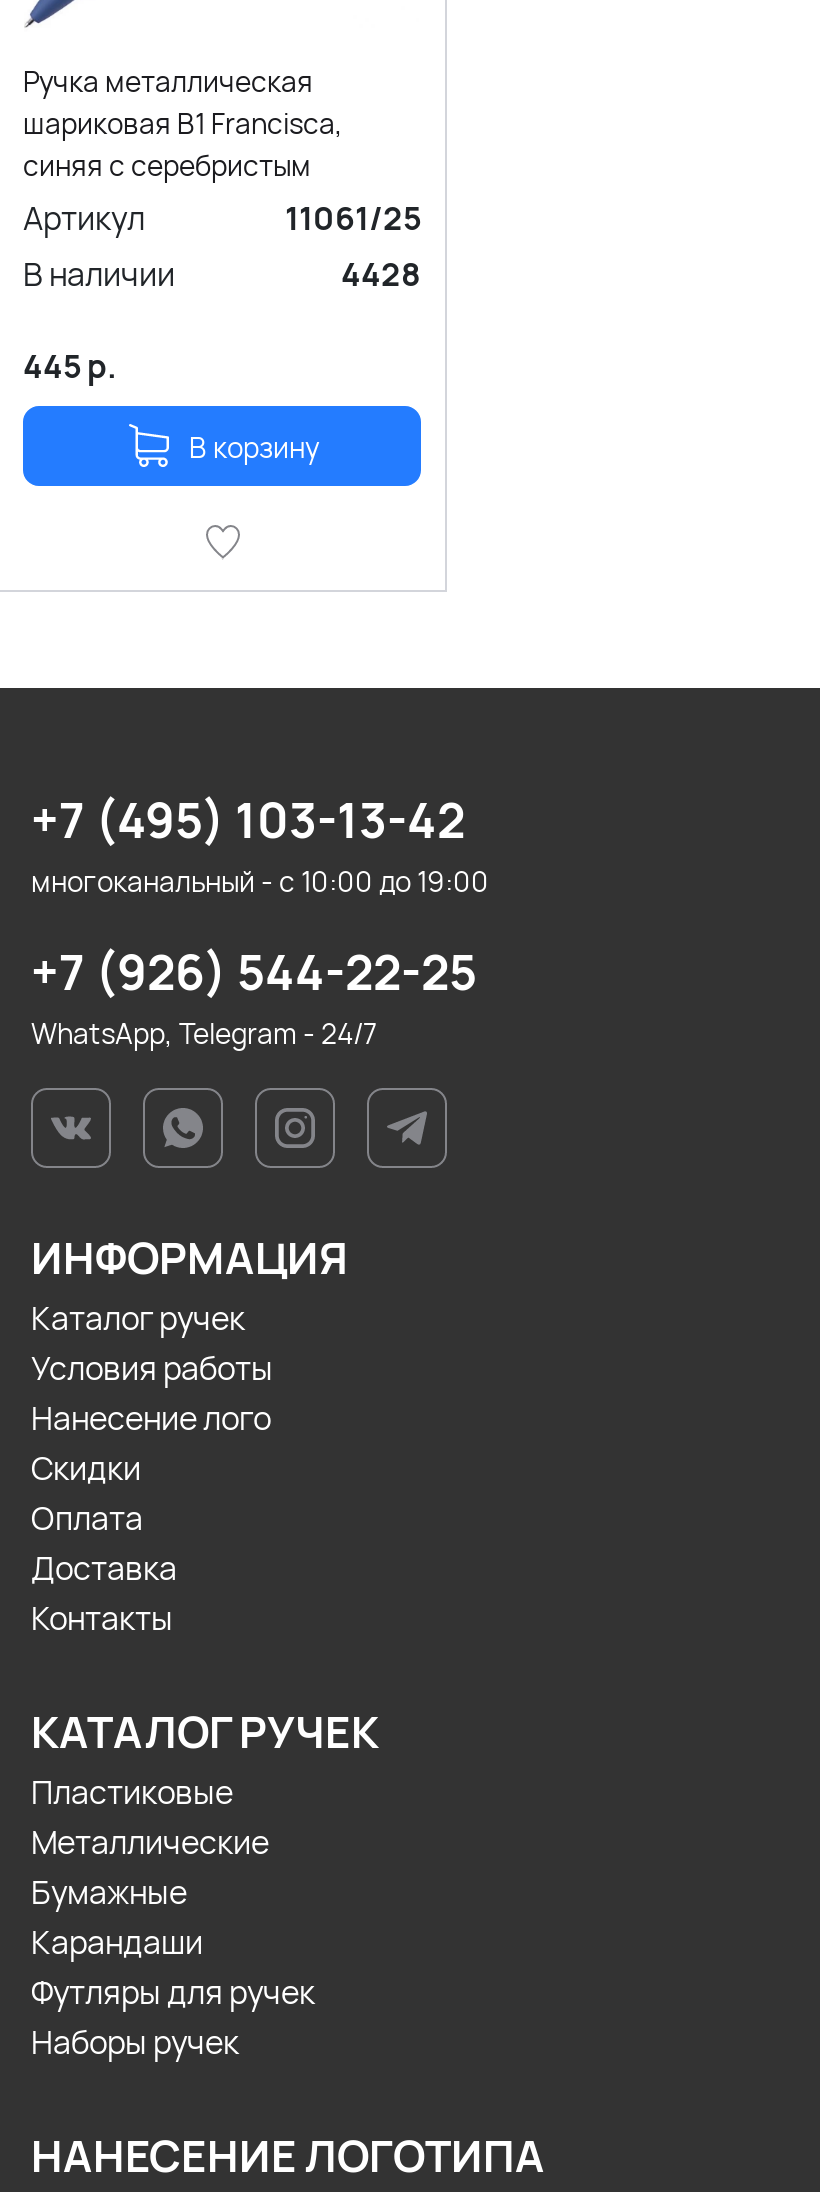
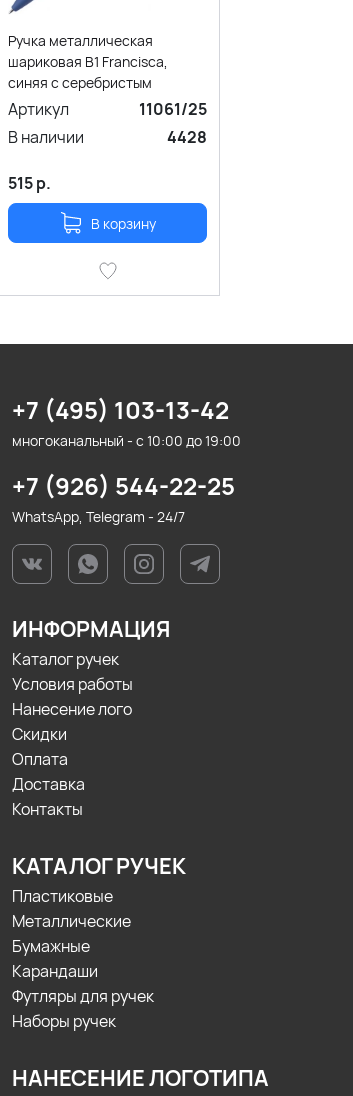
[23,344,117,388] 445 р. -> [8,172,51,194] 515 р.

